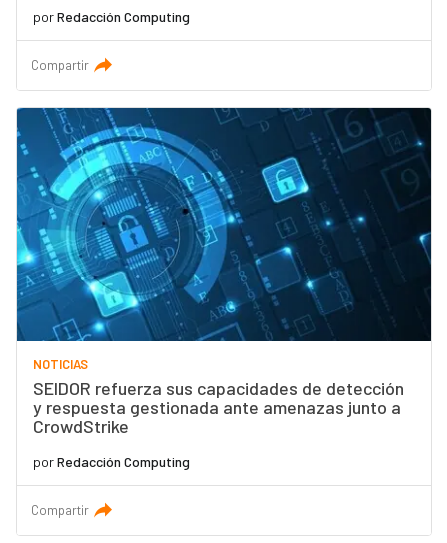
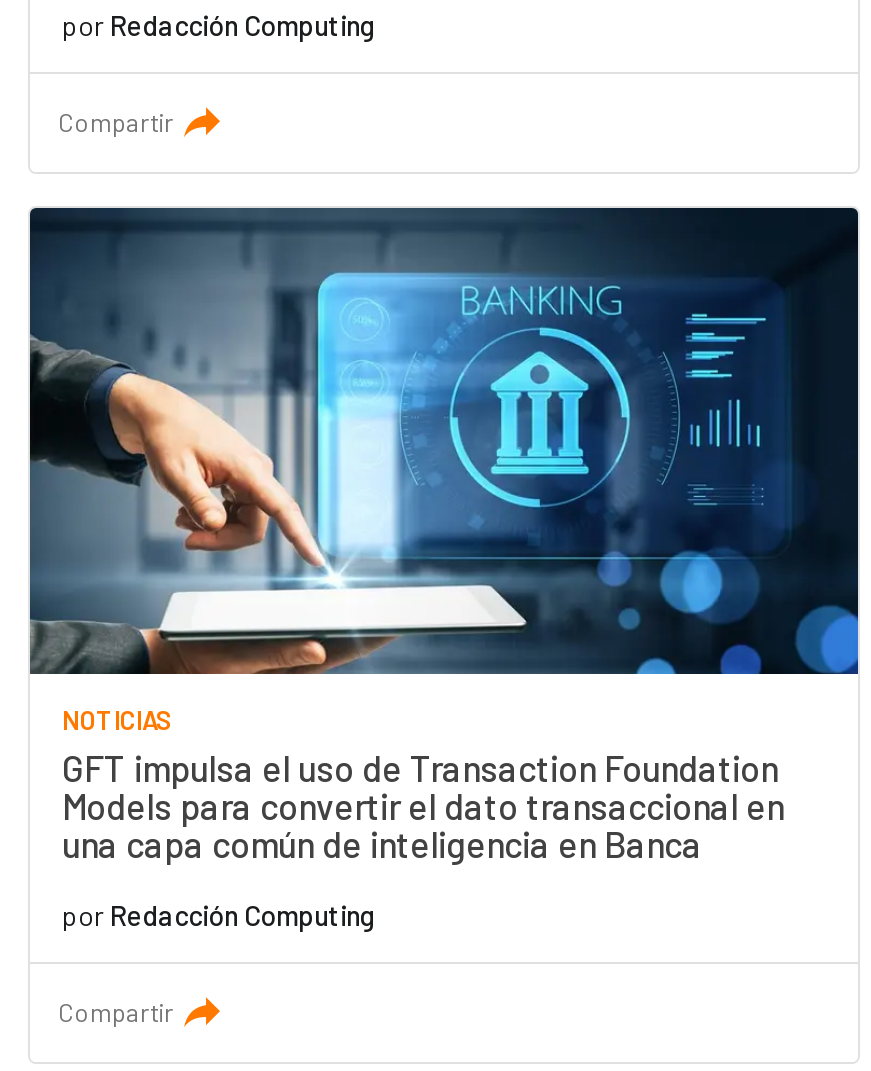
[16,107,432,437] [image] | SEIDOR refuerza sus capacidades de detección | y respuesta gestionada ante amenazas junto a | CrowdStrike -> [28,206,860,867] [image] | GFT impulsa el uso de Transaction Foundation | Models para convertir el dato transaccional en | una capa común de inteligencia en Banca

